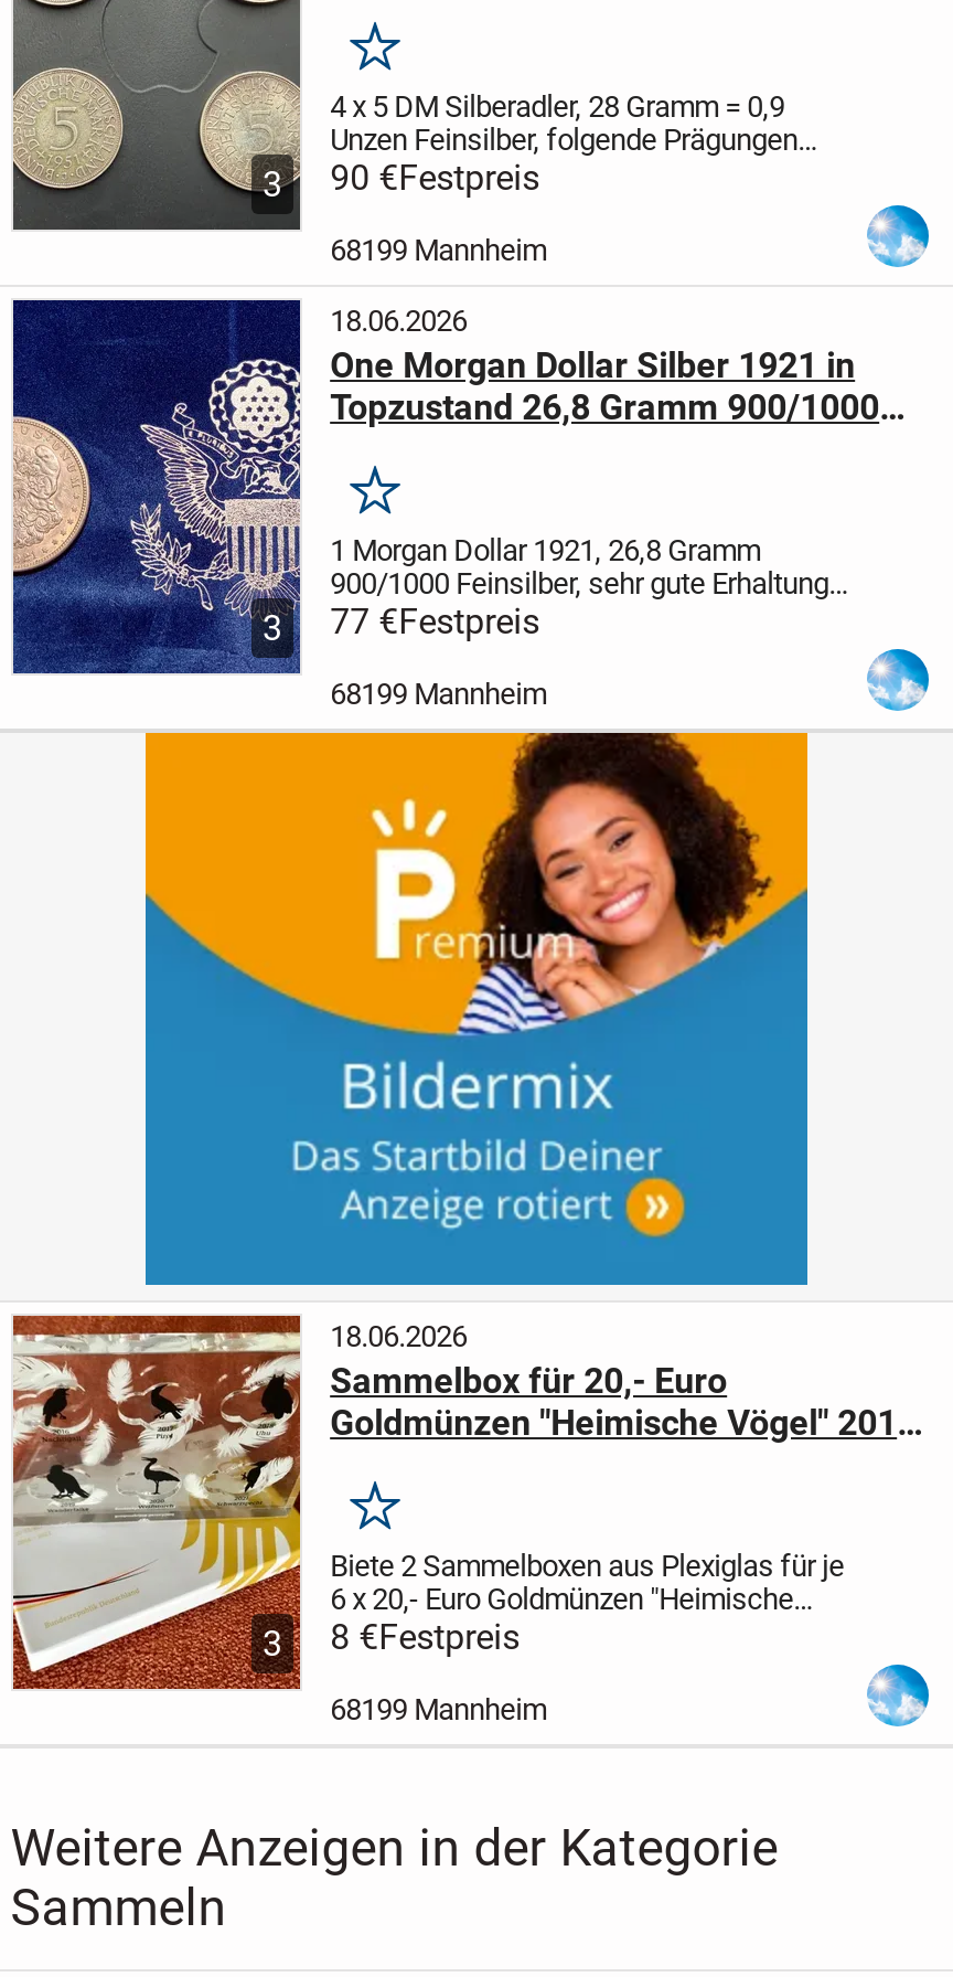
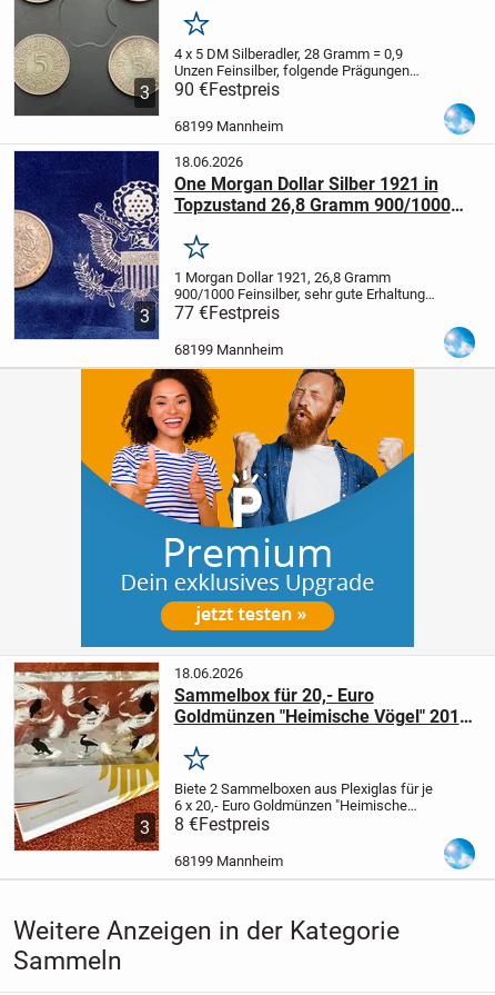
[143,731,810,1252] [image] -> [80,368,415,631] [image]

